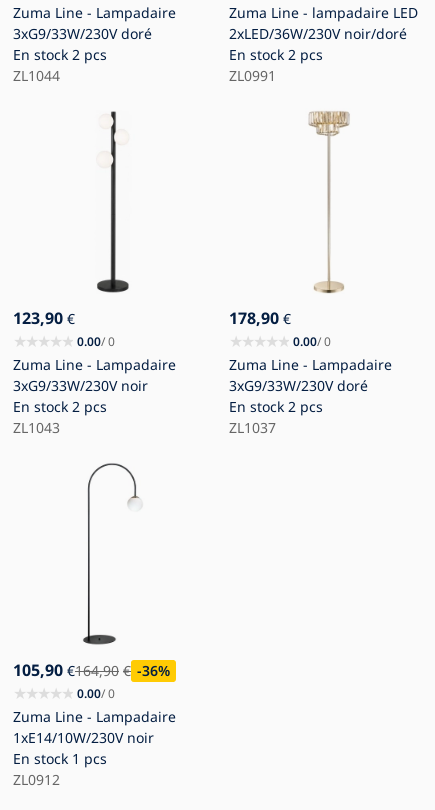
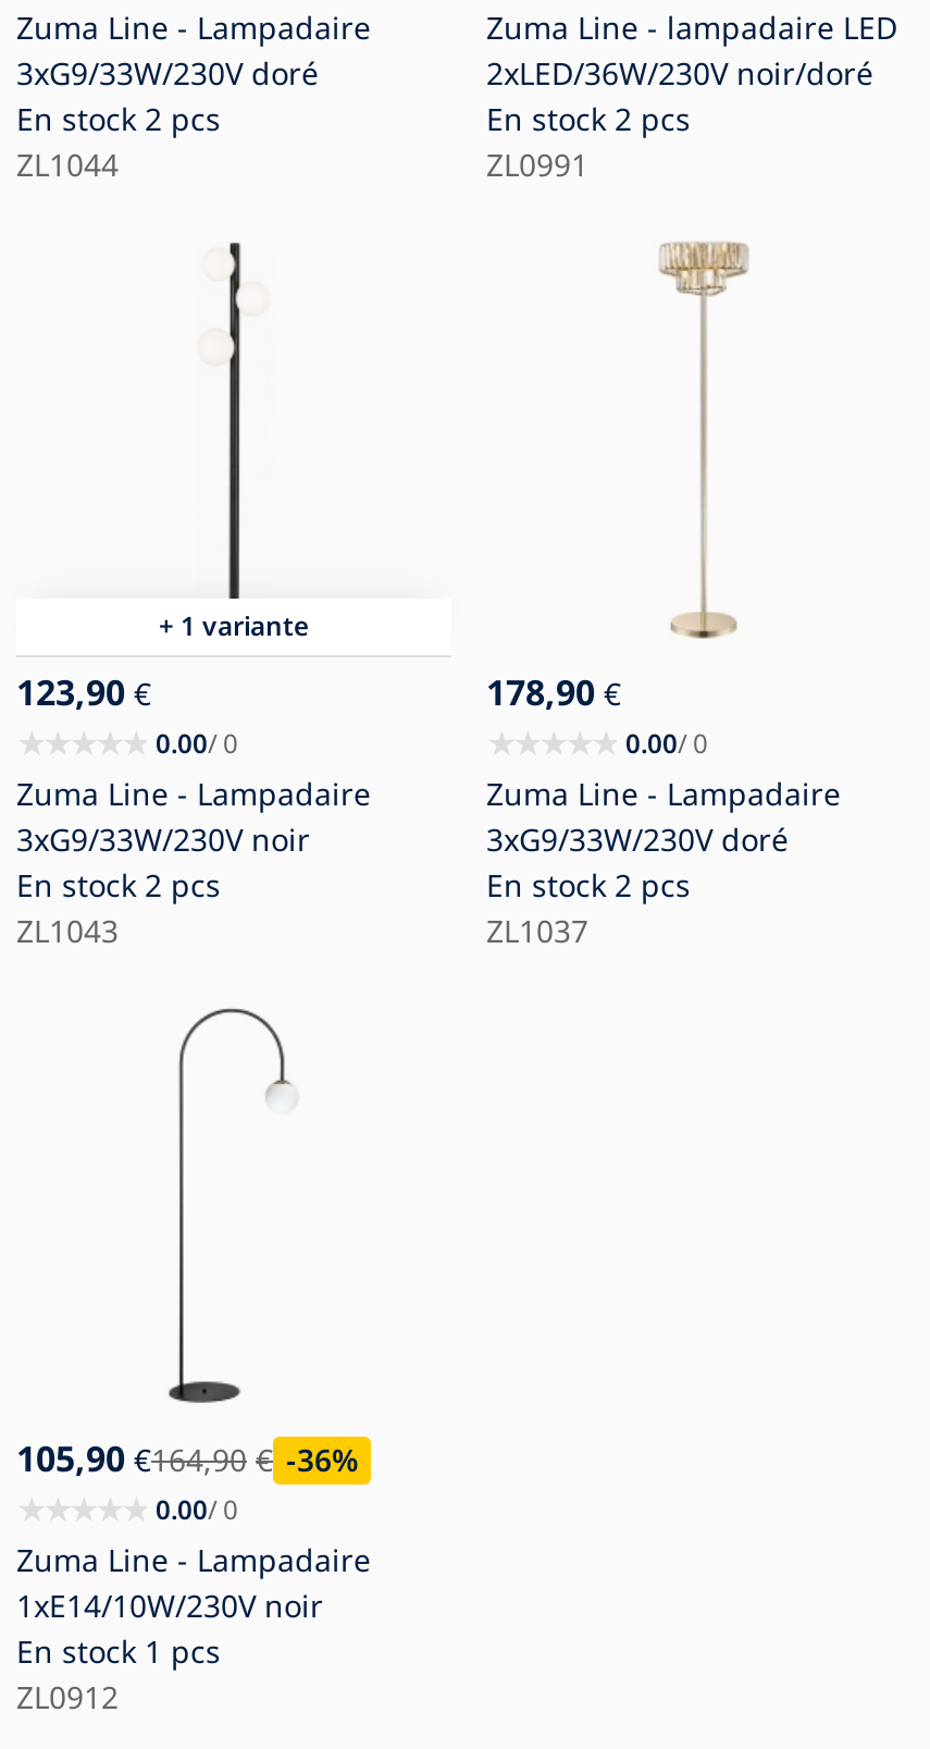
none -> [159,607,309,644] + 1 variante

